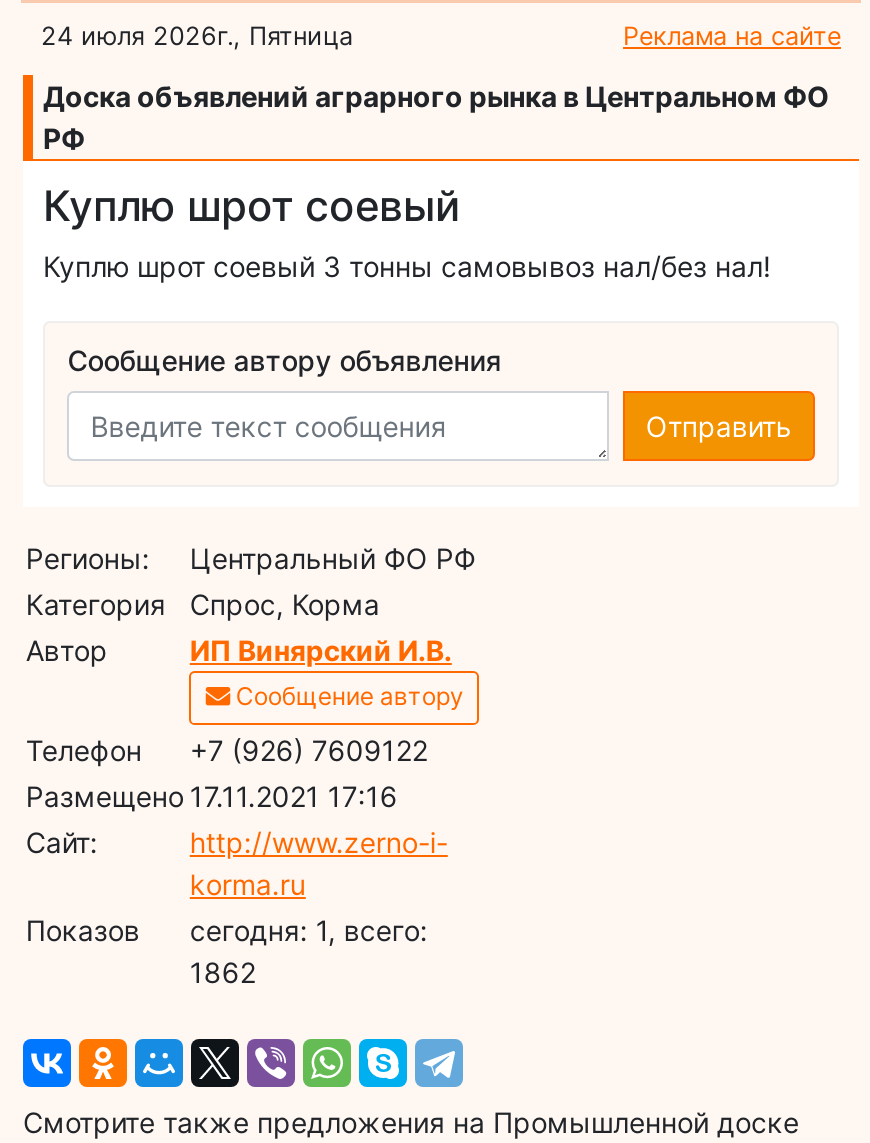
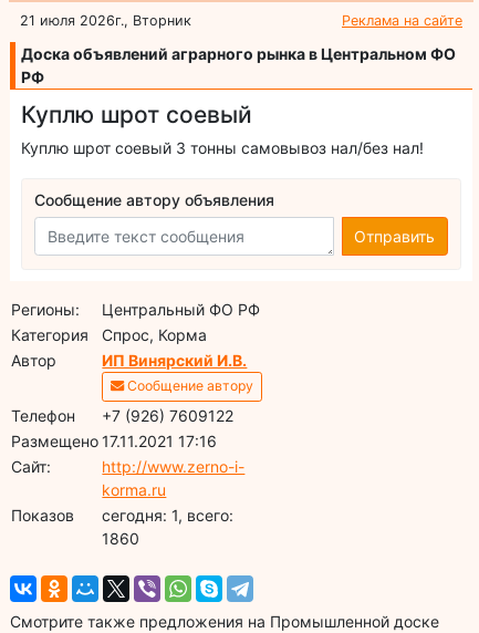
[41,20,353,50] 24 июля 2026г., Пятница -> [20,12,191,28] 21 июля 2026г., Вторник
[190,954,256,988] 1862 -> [102,529,140,547] 1860

